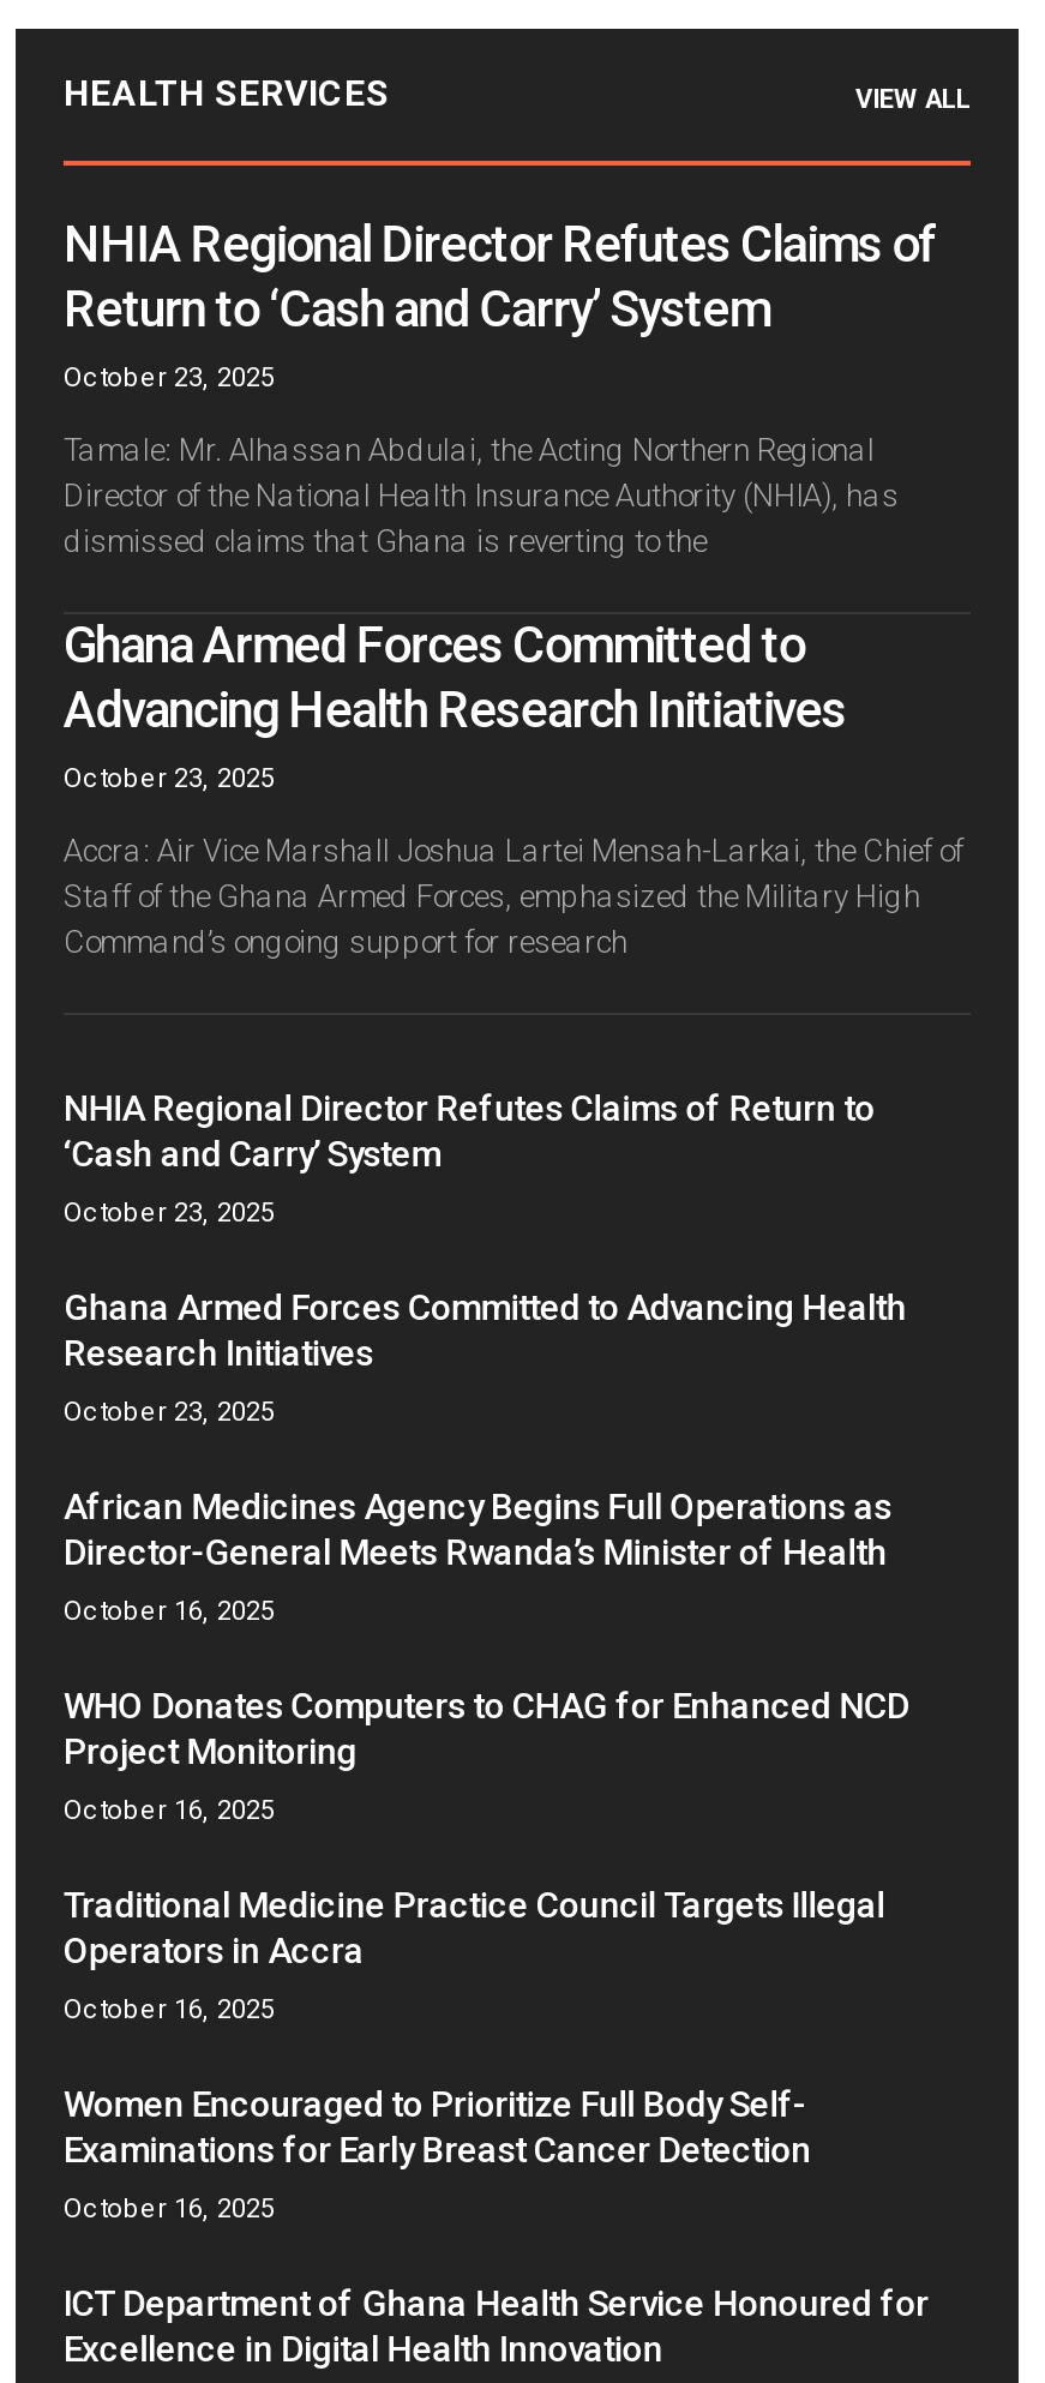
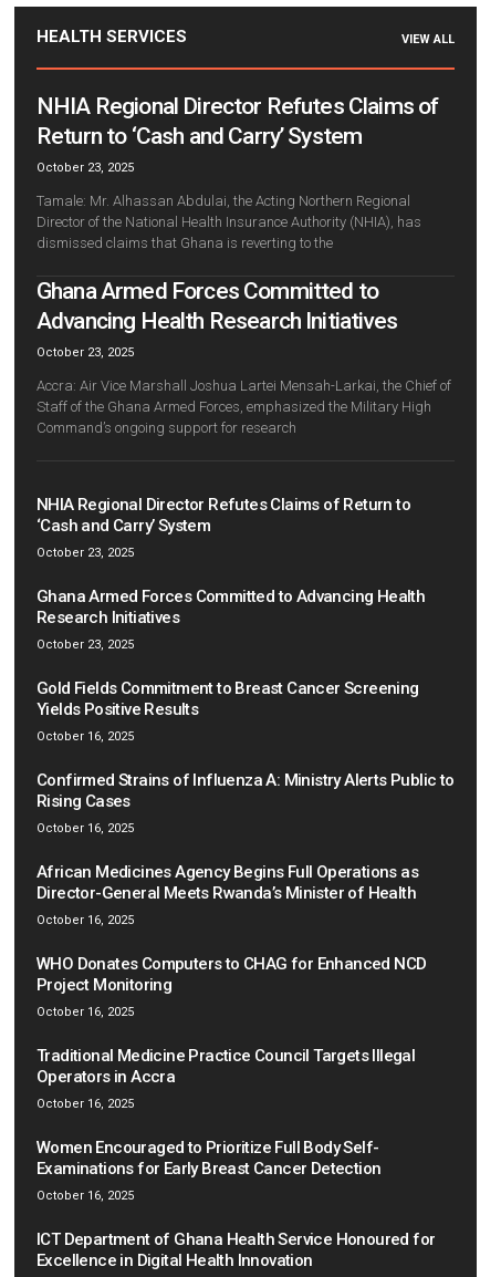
none -> [36,678,454,836] Gold Fields Commitment to Breast Cancer Screening | Yields Positive Results | October 16, 2025 | Confirmed Strains of Influenza A: Ministry Alerts Public to | Rising Cases | October 16, 2025

